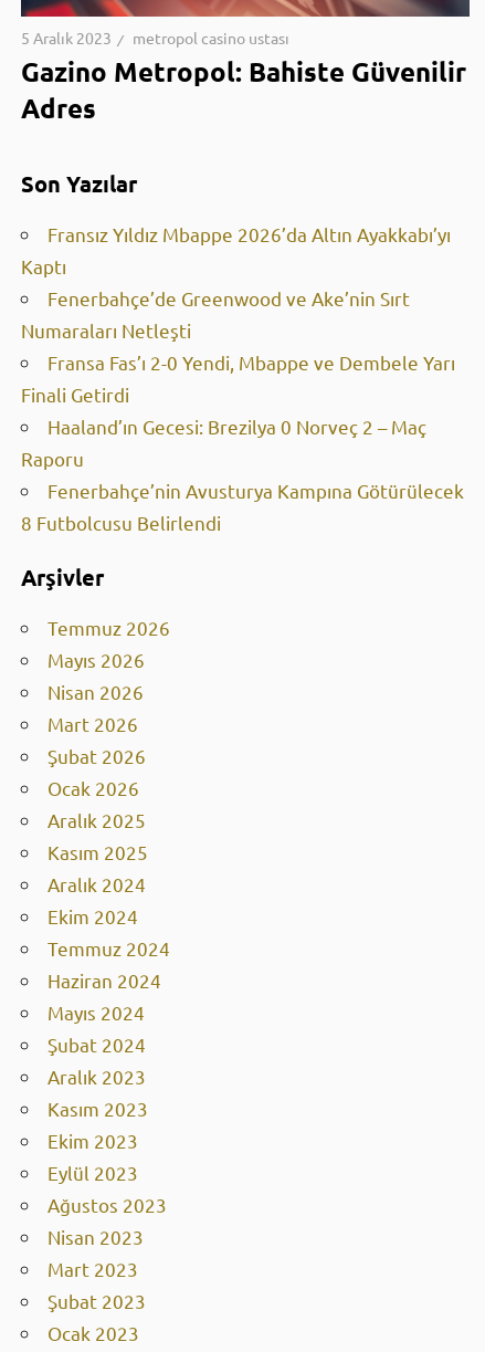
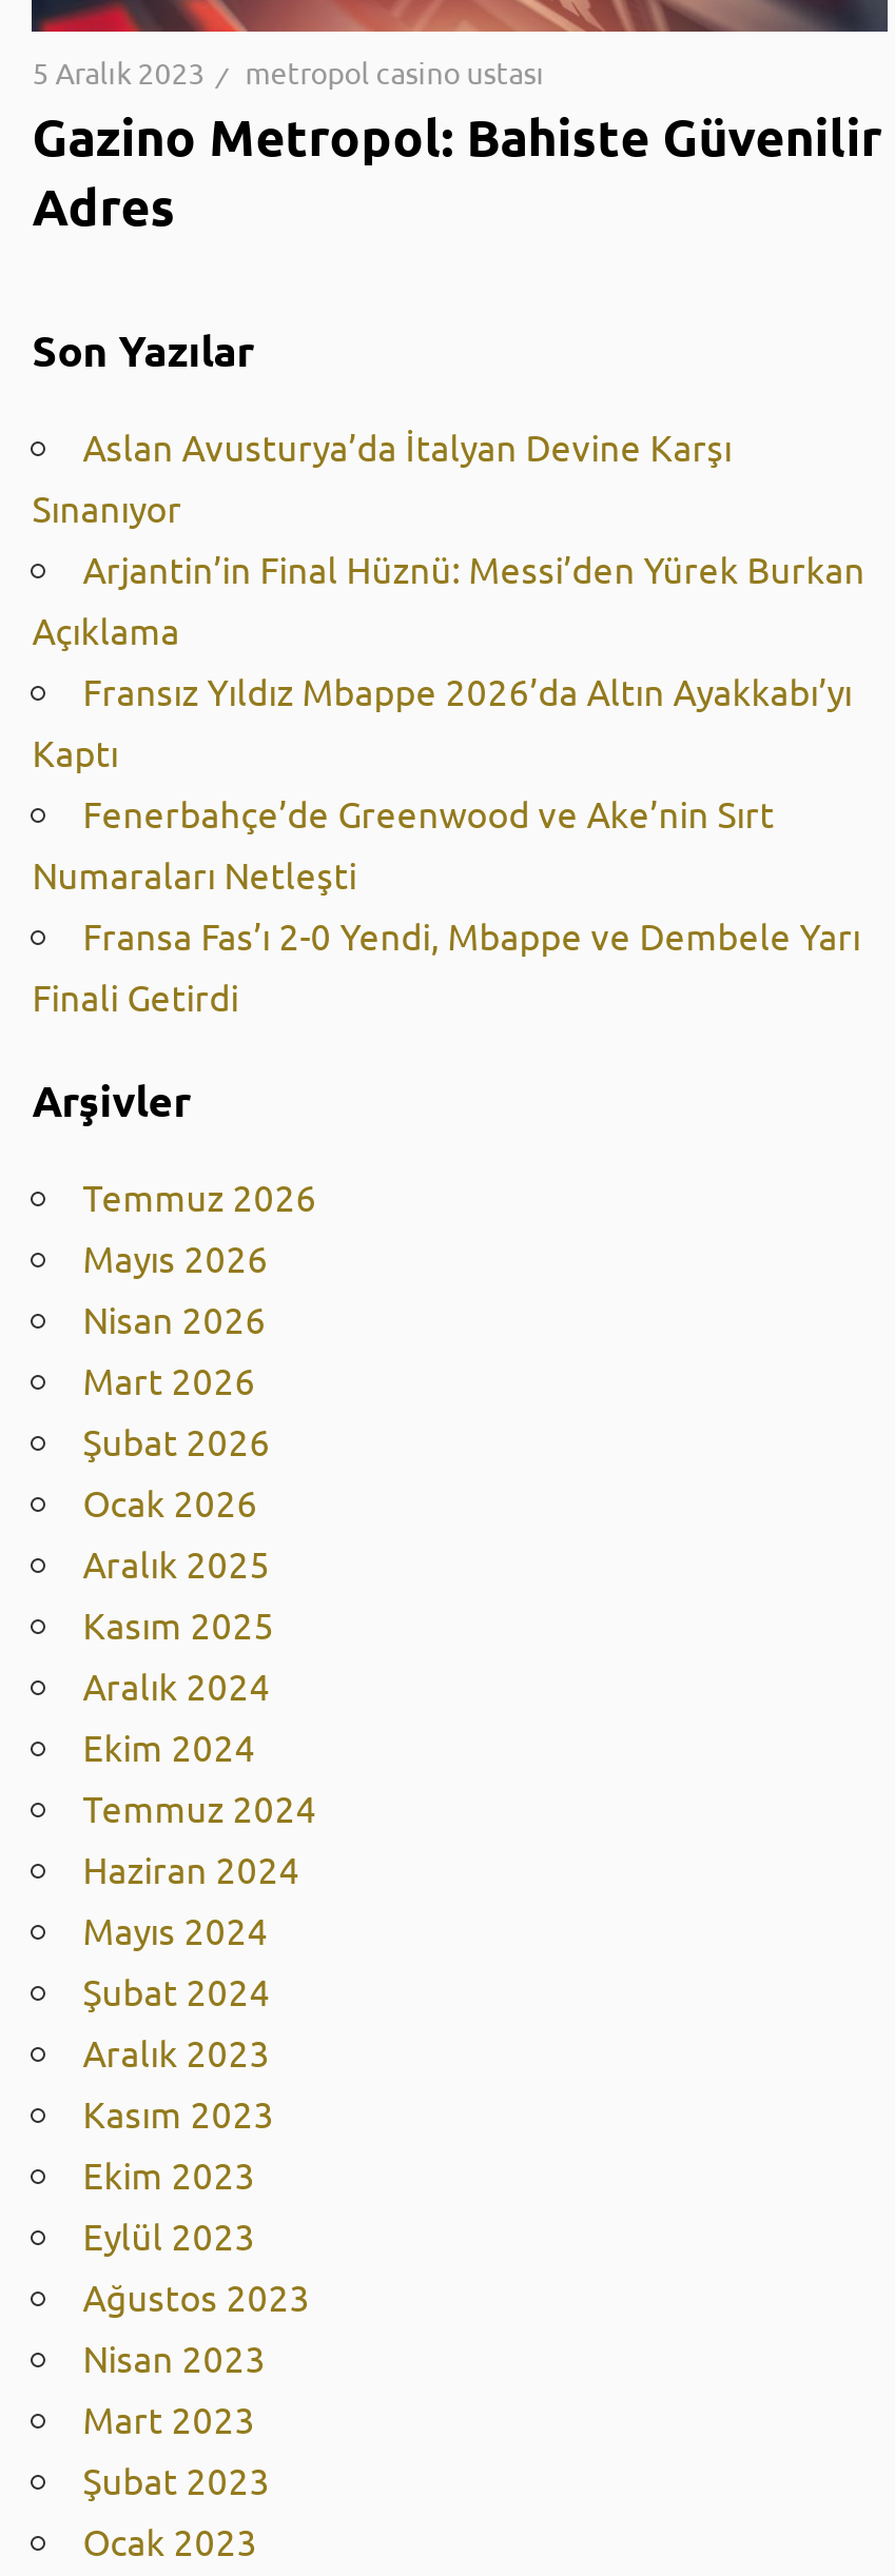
none -> [32,424,865,652] Aslan Avusturya’da İtalyan Devine Karşı | Sınanıyor | Arjantin’in Final Hüznü: Messi’den Yürek Burkan | Açıklama
moved [21,222,455,406] -> [32,668,861,1018]: Fransız Yıldız Mbappe 2026’da Altın Ayakkabı’yı | Kaptı | Fenerbahçe’de Greenwood ve Ake’nin Sırt | Numaraları Netleşti | Fransa Fas’ı 2-0 Yendi, Mbappe ve Dembele Yarı | Finali Getirdi
[21,415,464,534] Haaland’ın Gecesi: Brezilya 0 Norveç 2 – Maç | Raporu | Fenerbahçe’nin Avusturya Kampına Götürülecek | 8 Futbolcusu Belirlendi -> none

